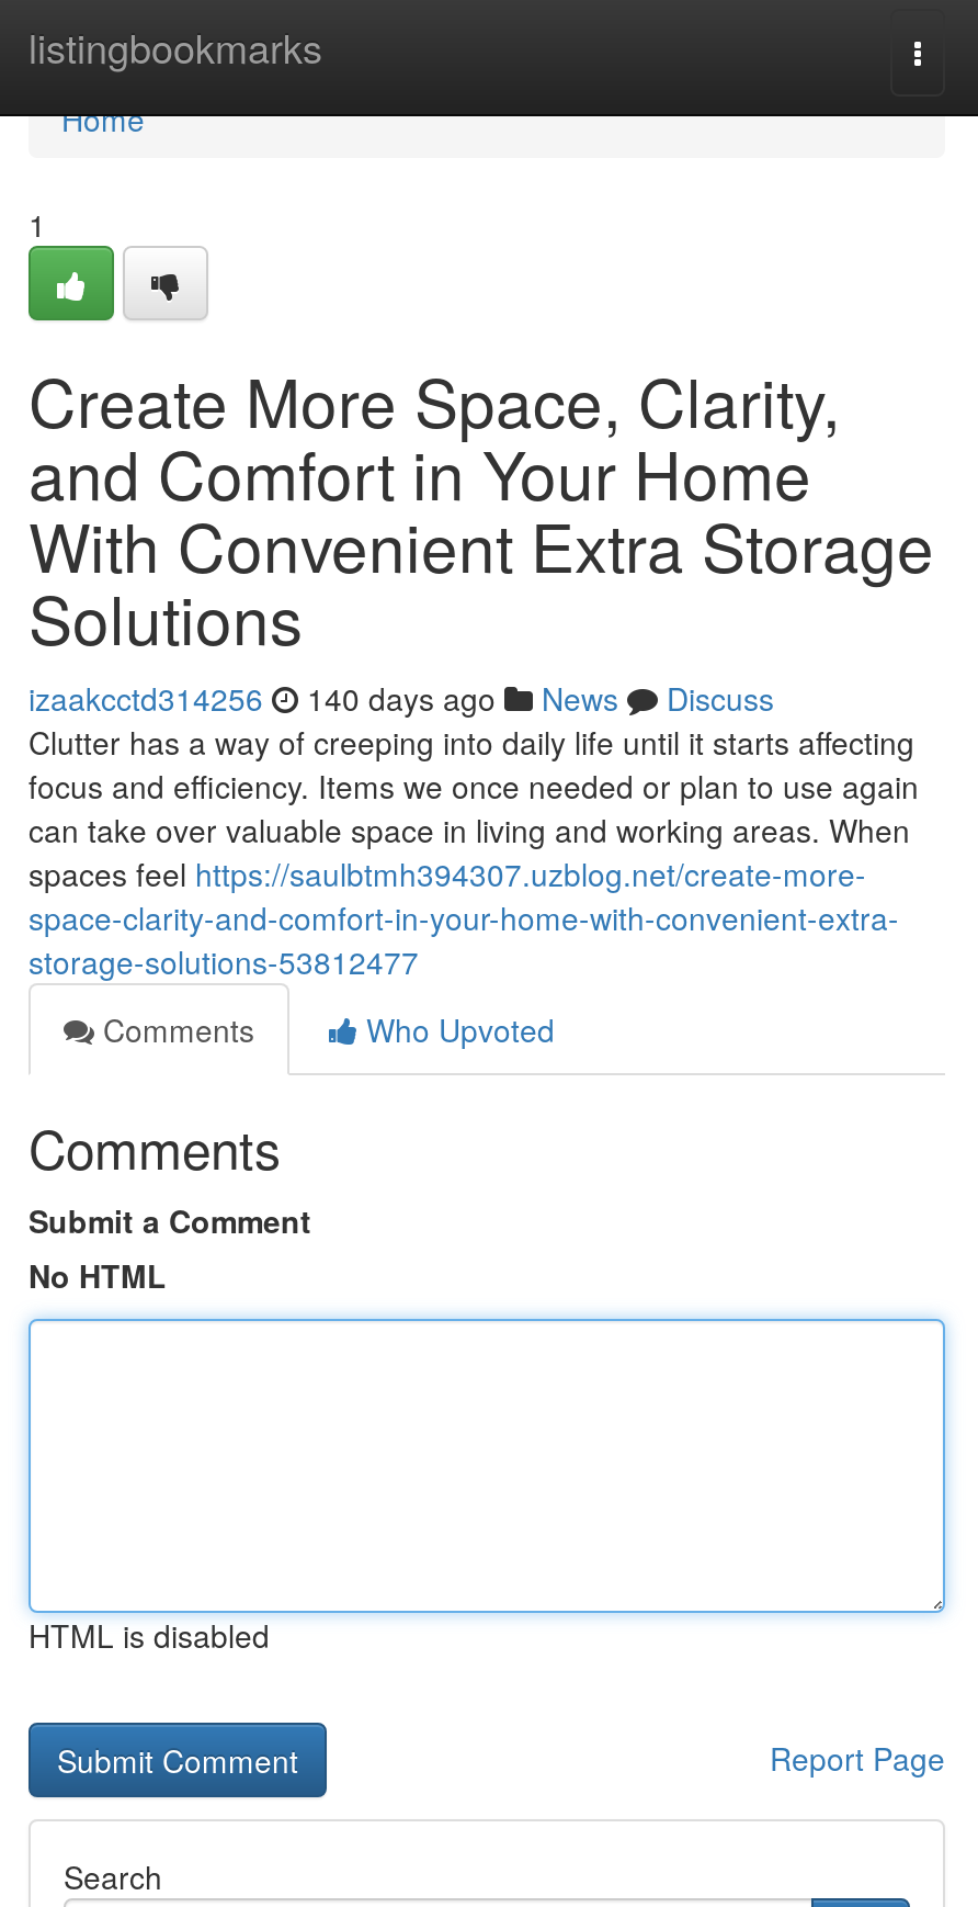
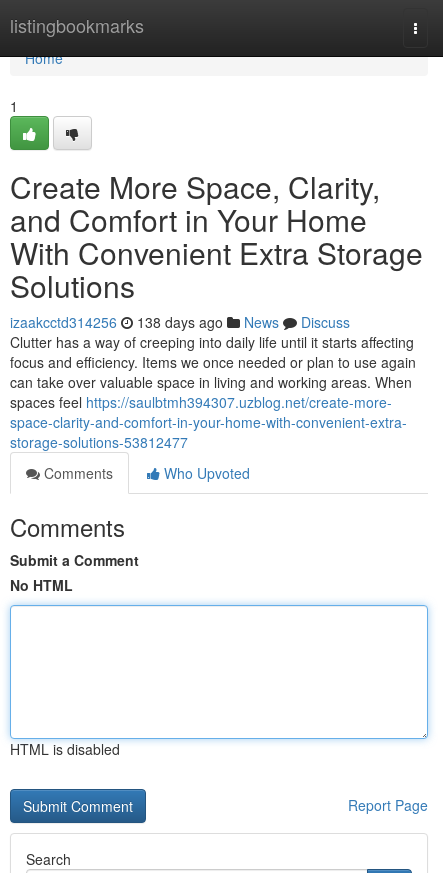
[29,676,774,720] izaakcctd314256 140 days ago News Discuss -> [10,312,350,332] izaakcctd314256 138 days ago News Discuss

